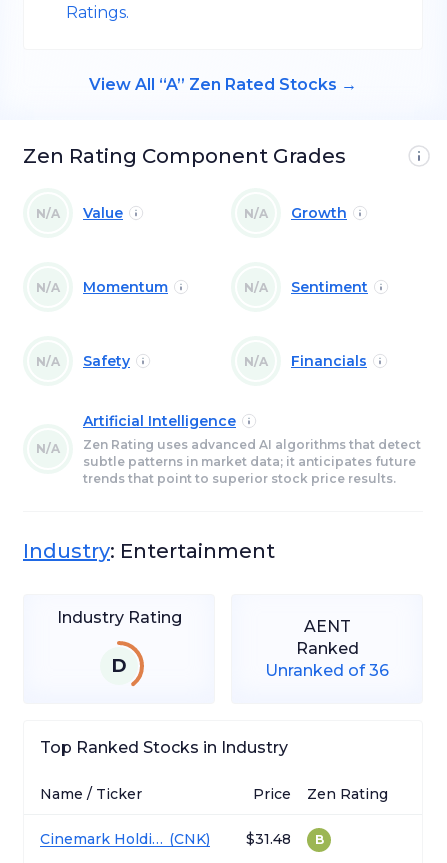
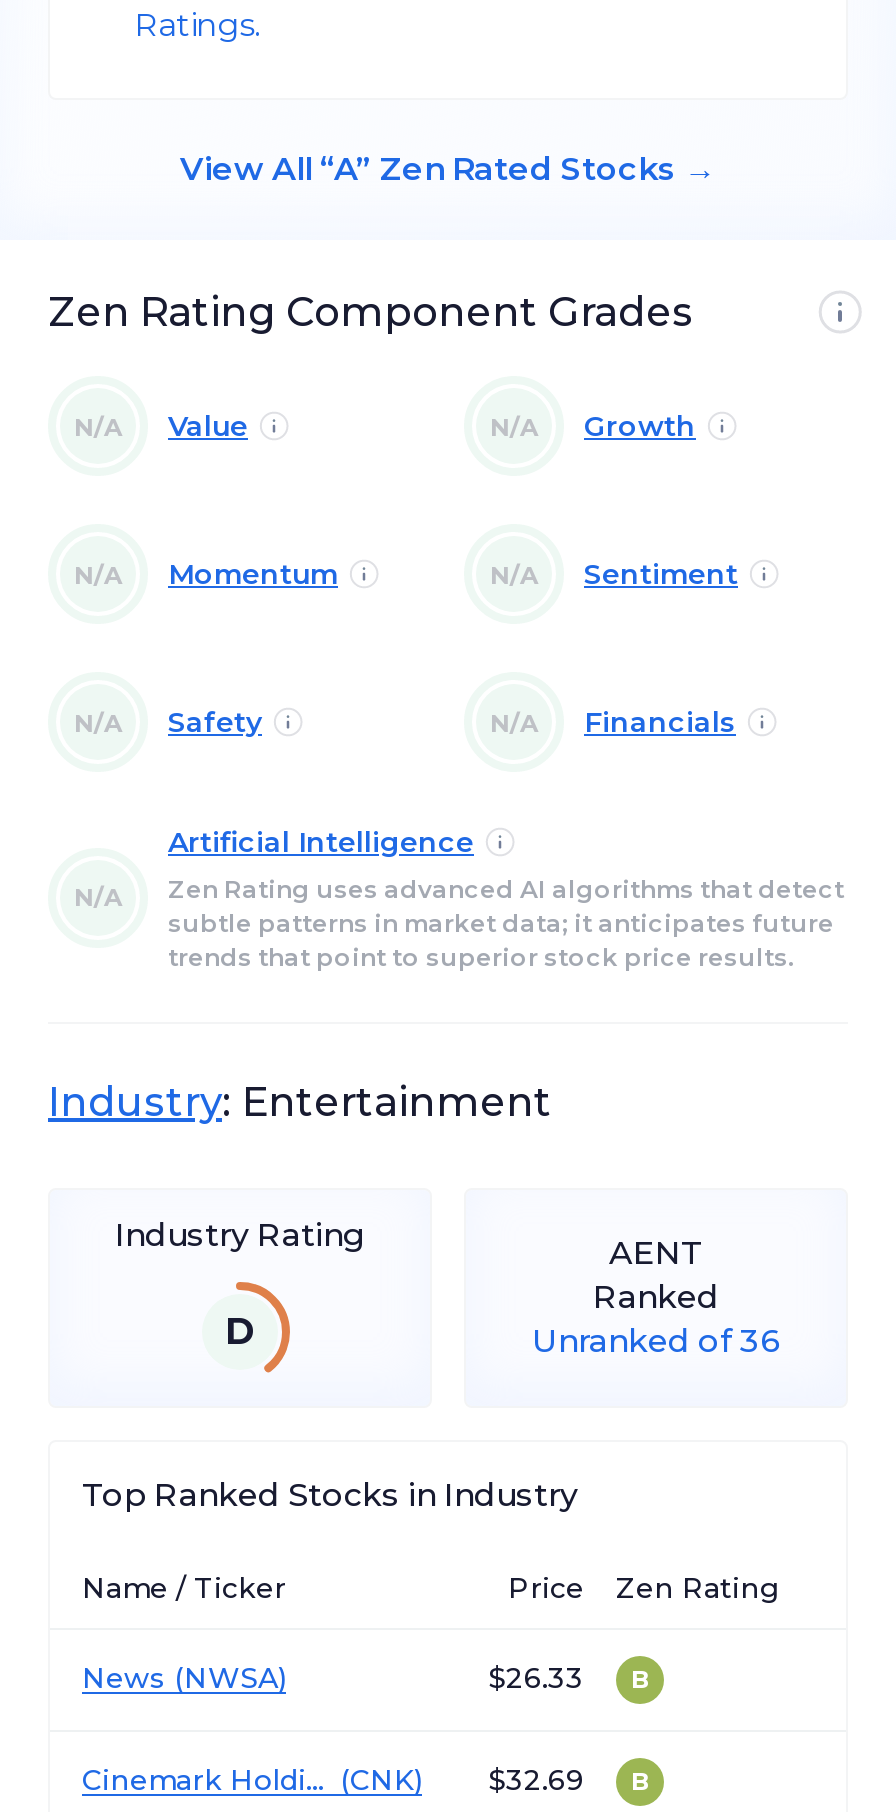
none -> [82,1660,649,1696] News (NWSA) | $26.33 | B
[246,830,291,848] $31.48 -> [488,1762,584,1798] $32.69

